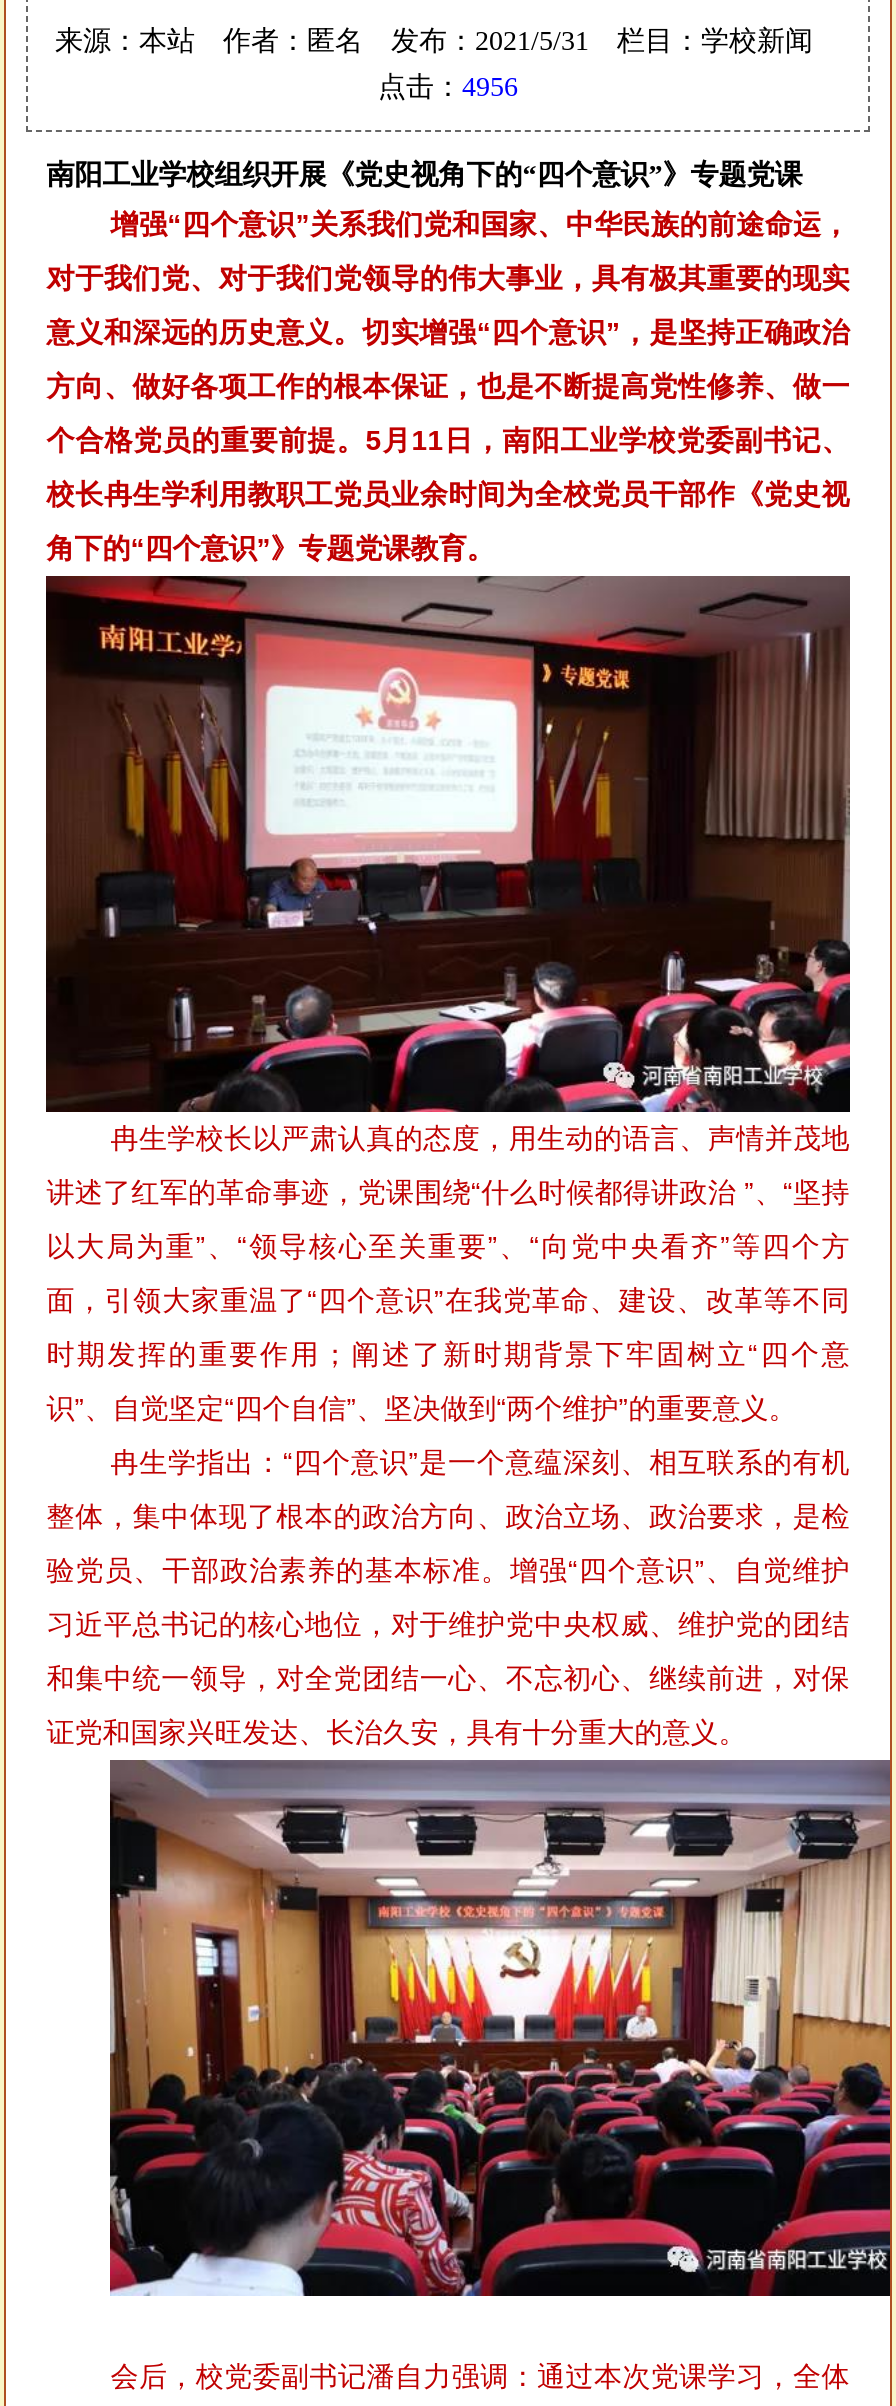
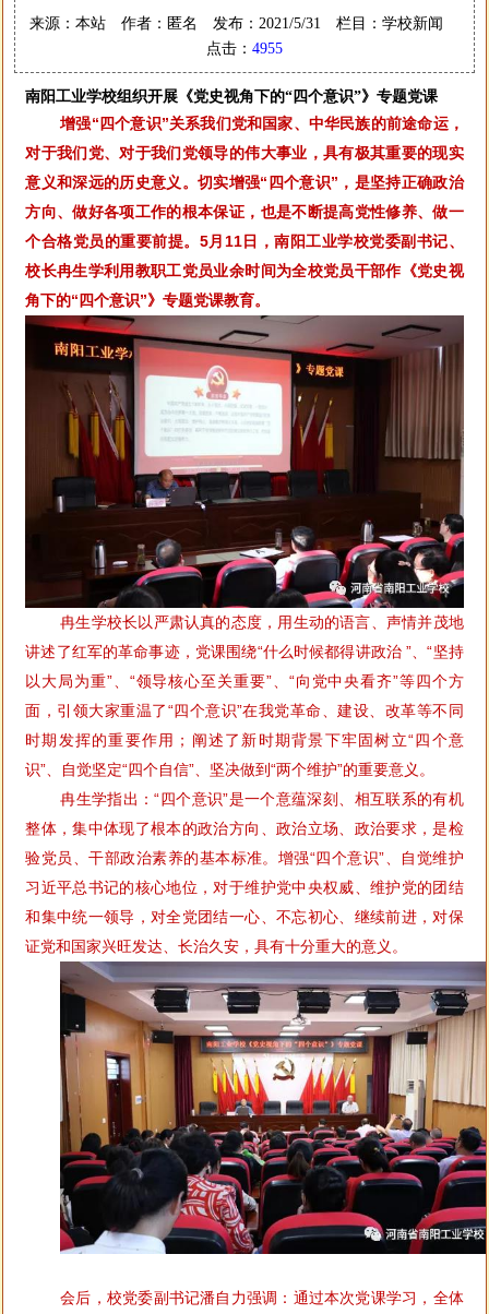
[378,73,518,103] 点击：4956 -> [206,41,283,57] 点击：4955

